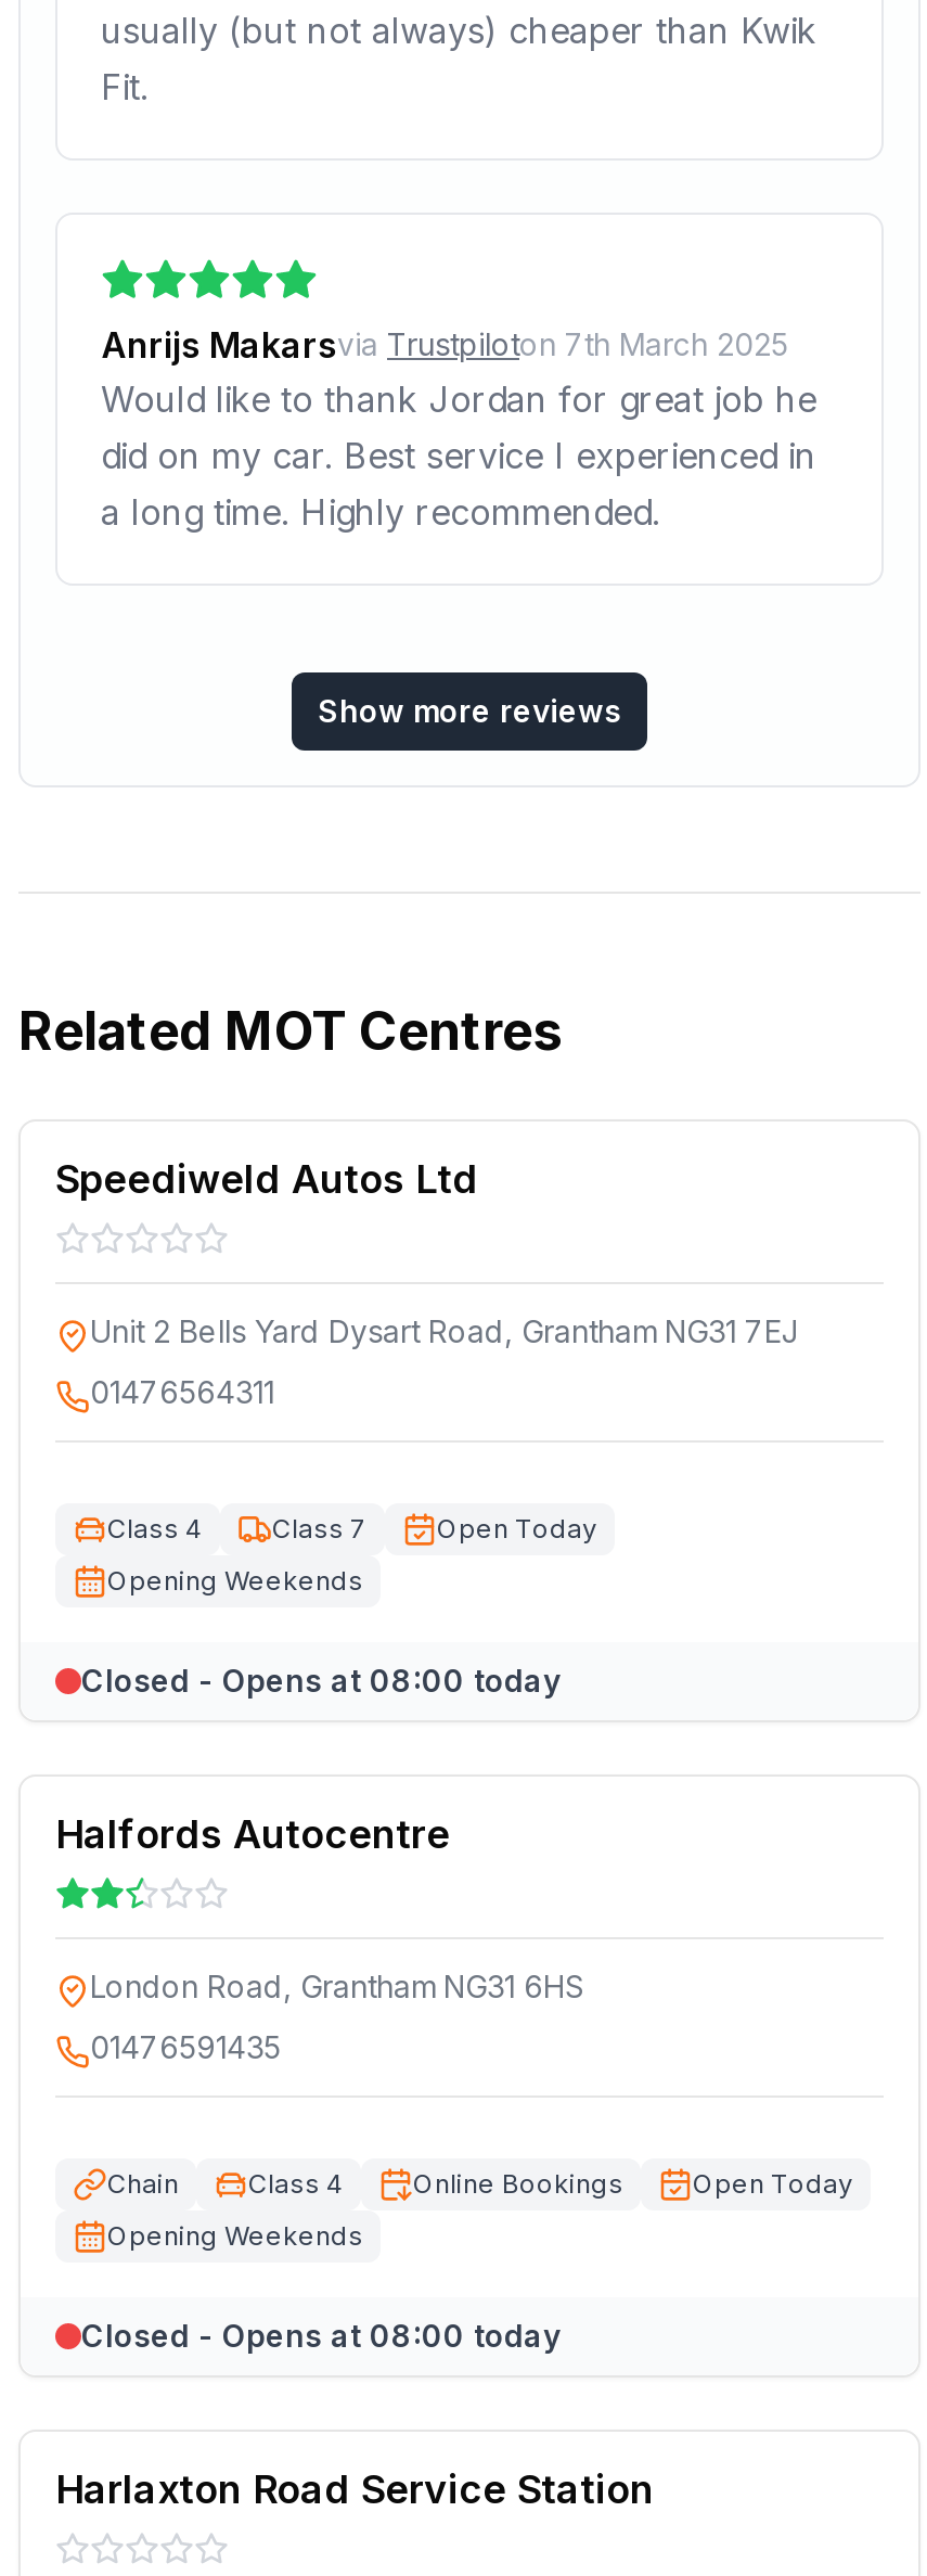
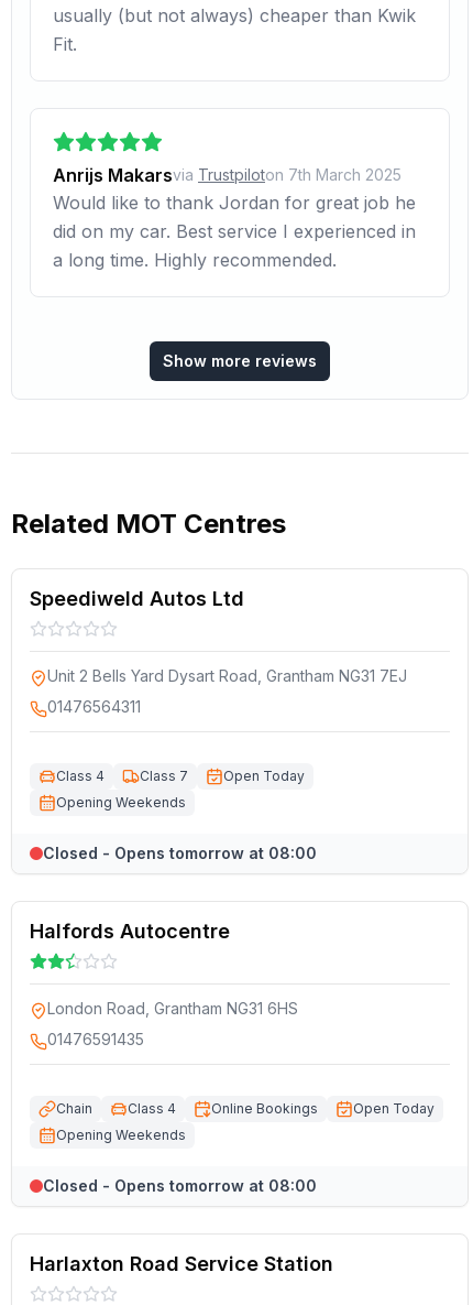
[81,1661,561,1698] Closed - Opens at 08:00 today -> [43,843,317,862] Closed - Opens tomorrow at 08:00
[81,2316,561,2353] Closed - Opens at 08:00 today -> [43,1176,317,1194] Closed - Opens tomorrow at 08:00

